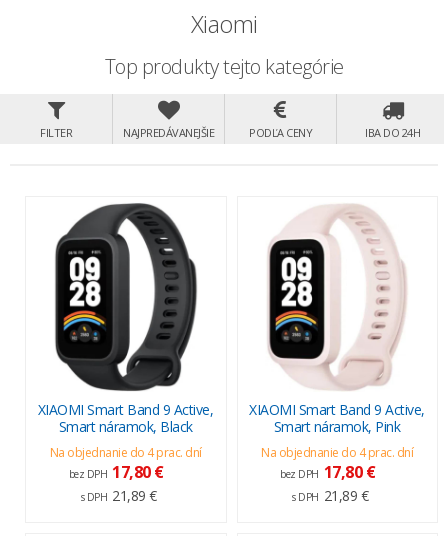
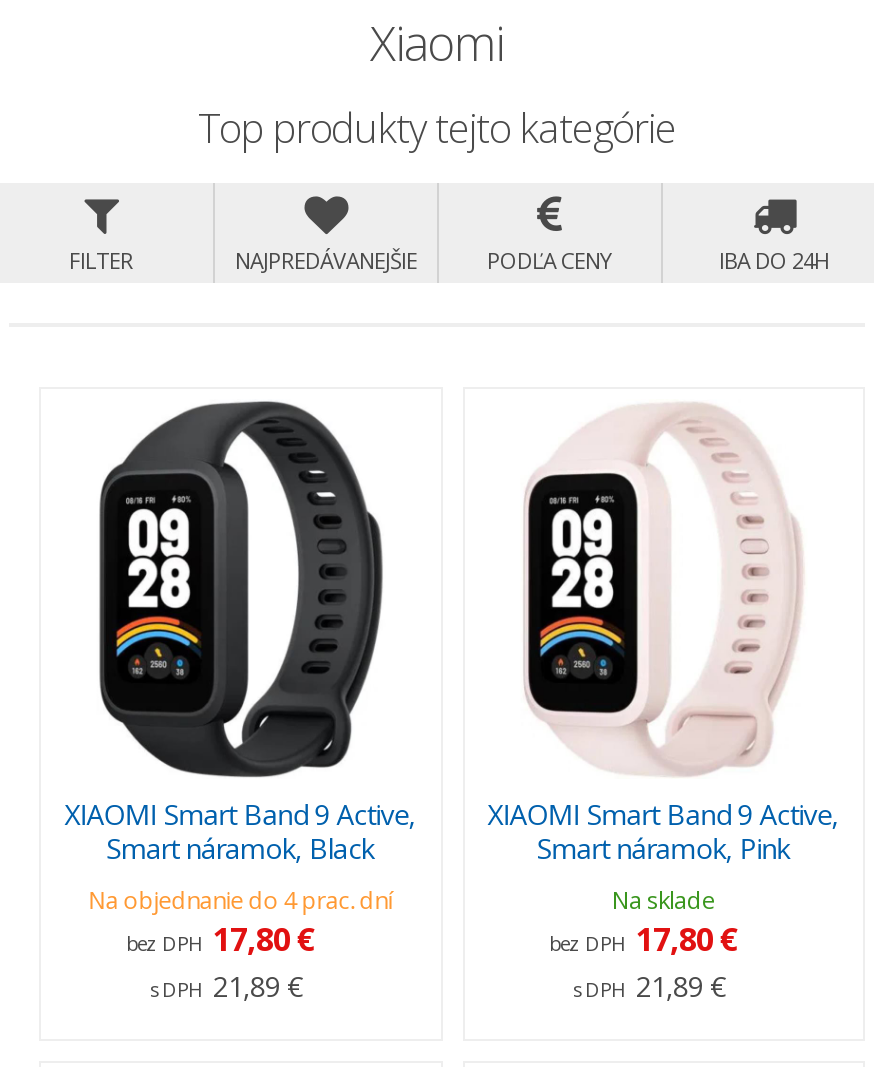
[261,443,413,460] Na objednanie do 4 prac. dní -> [612,882,715,916] Na sklade

